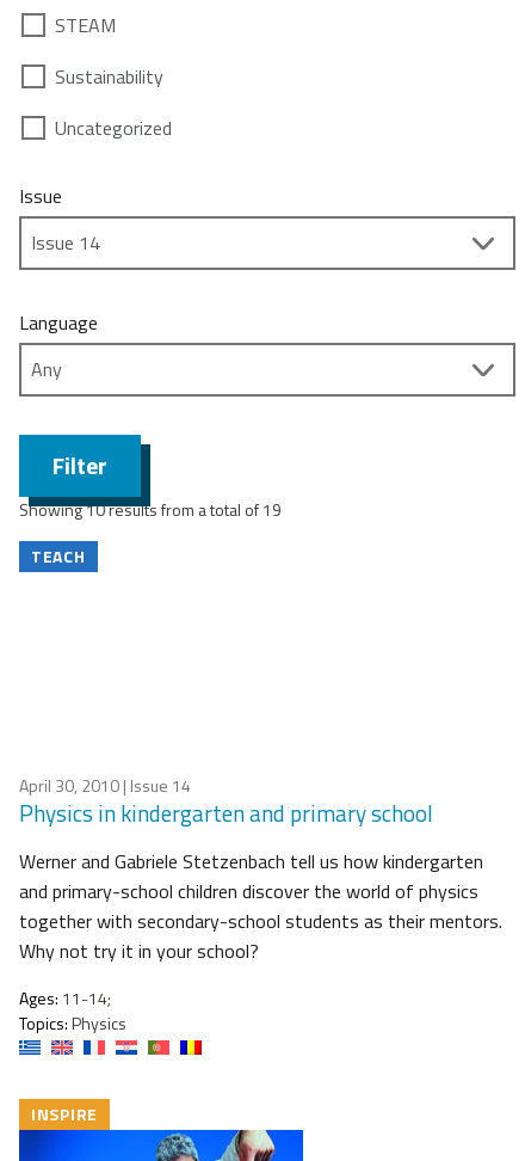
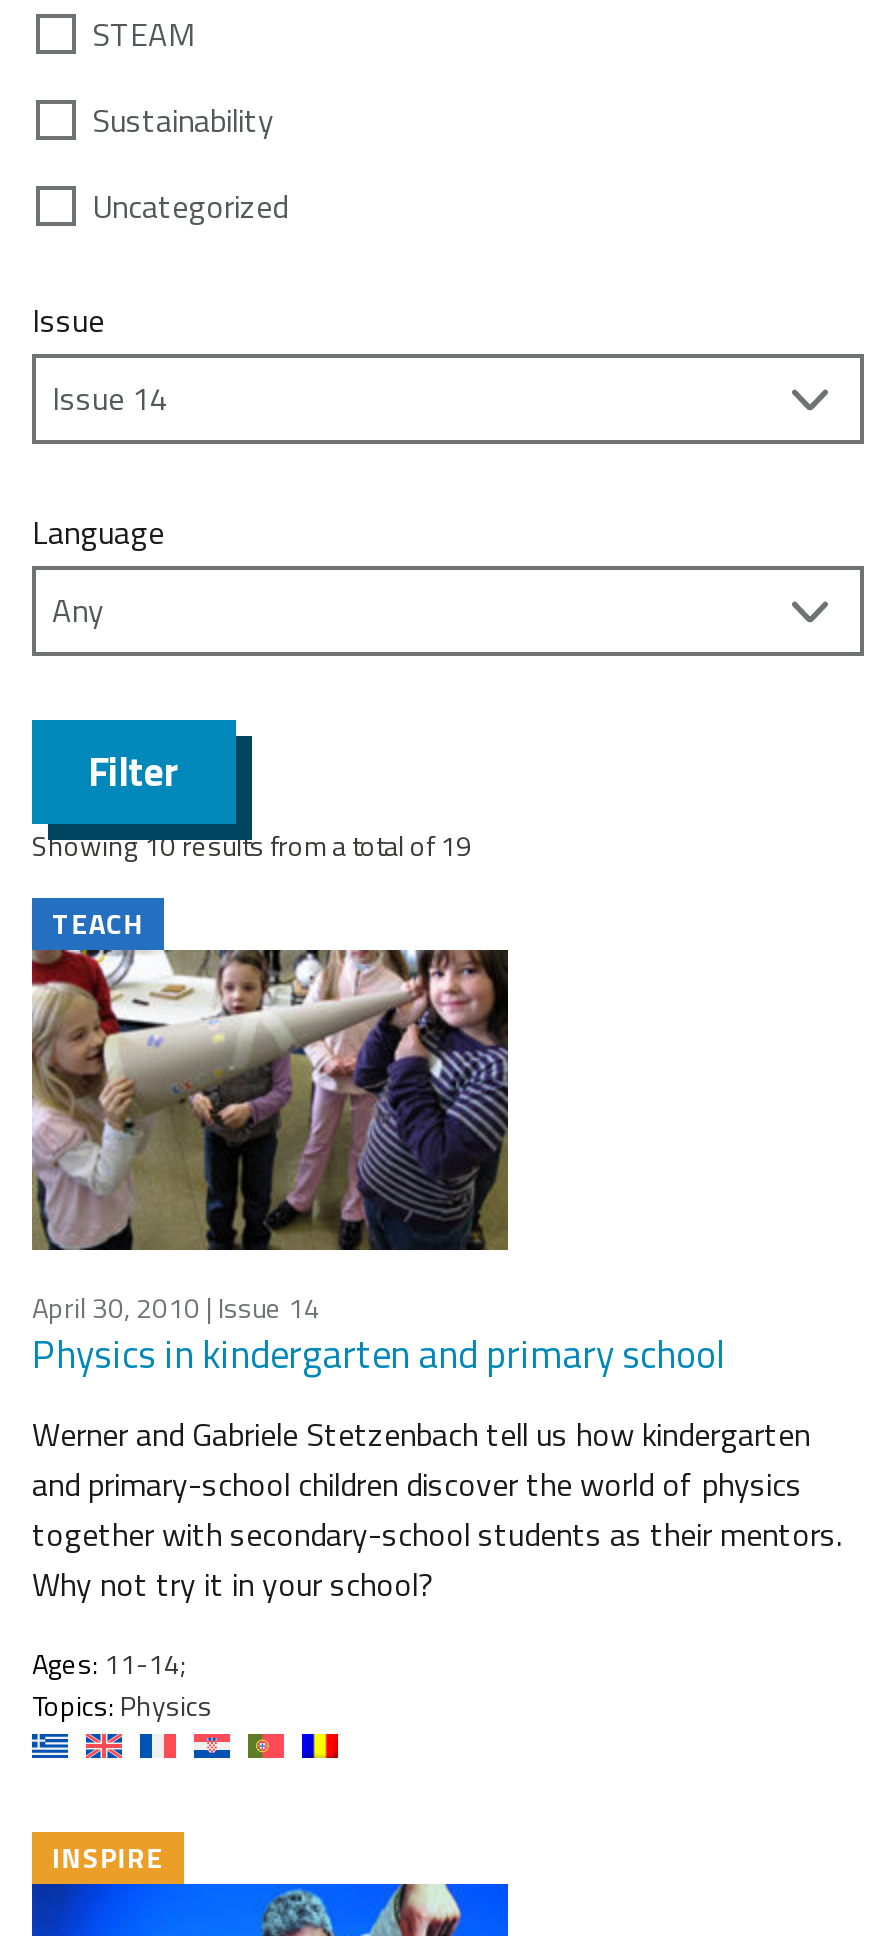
none -> [30,948,510,1252] [image]

